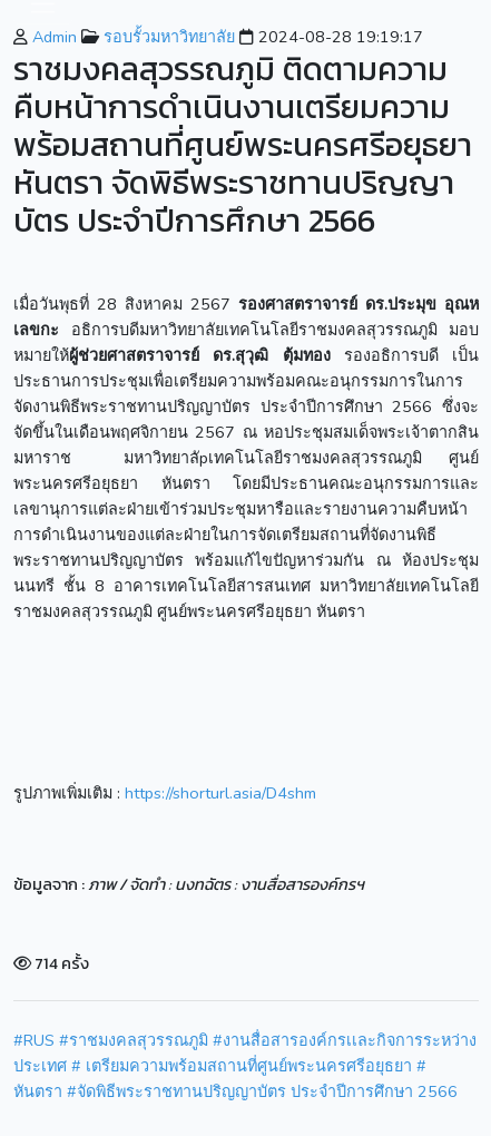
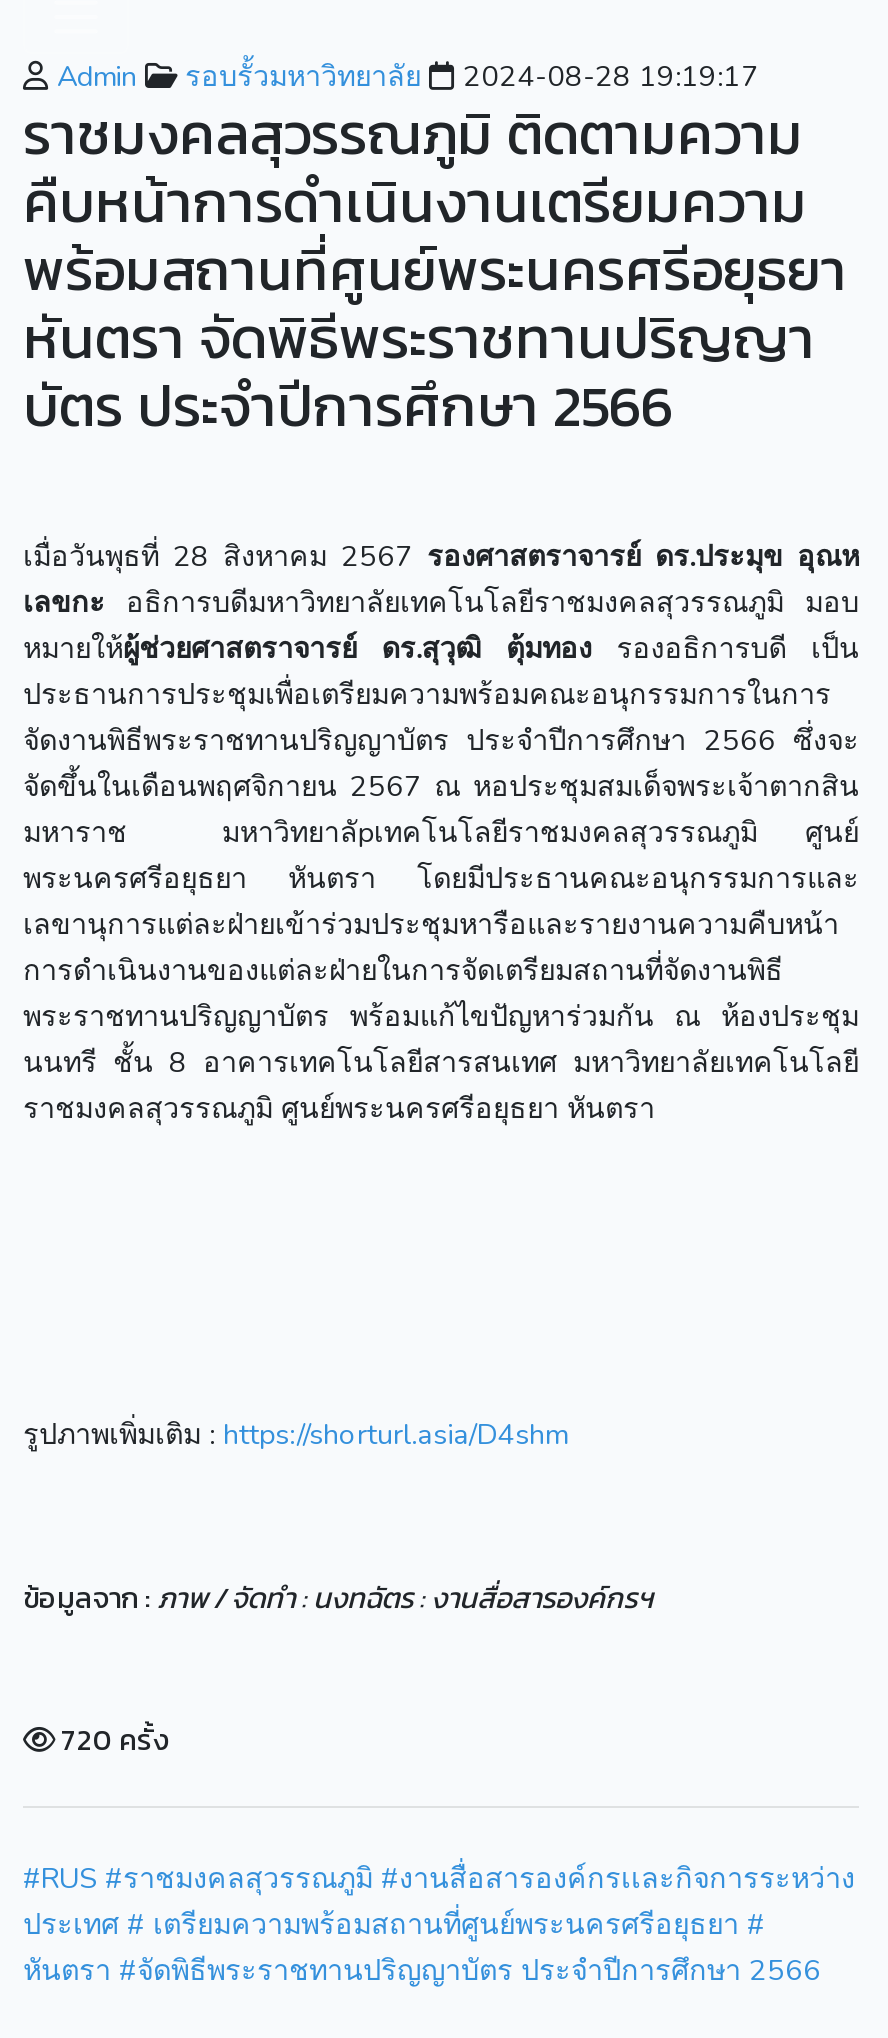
[31,951,89,975] 714 ครั้ง -> [55,1718,169,1762] 720 ครั้ง

